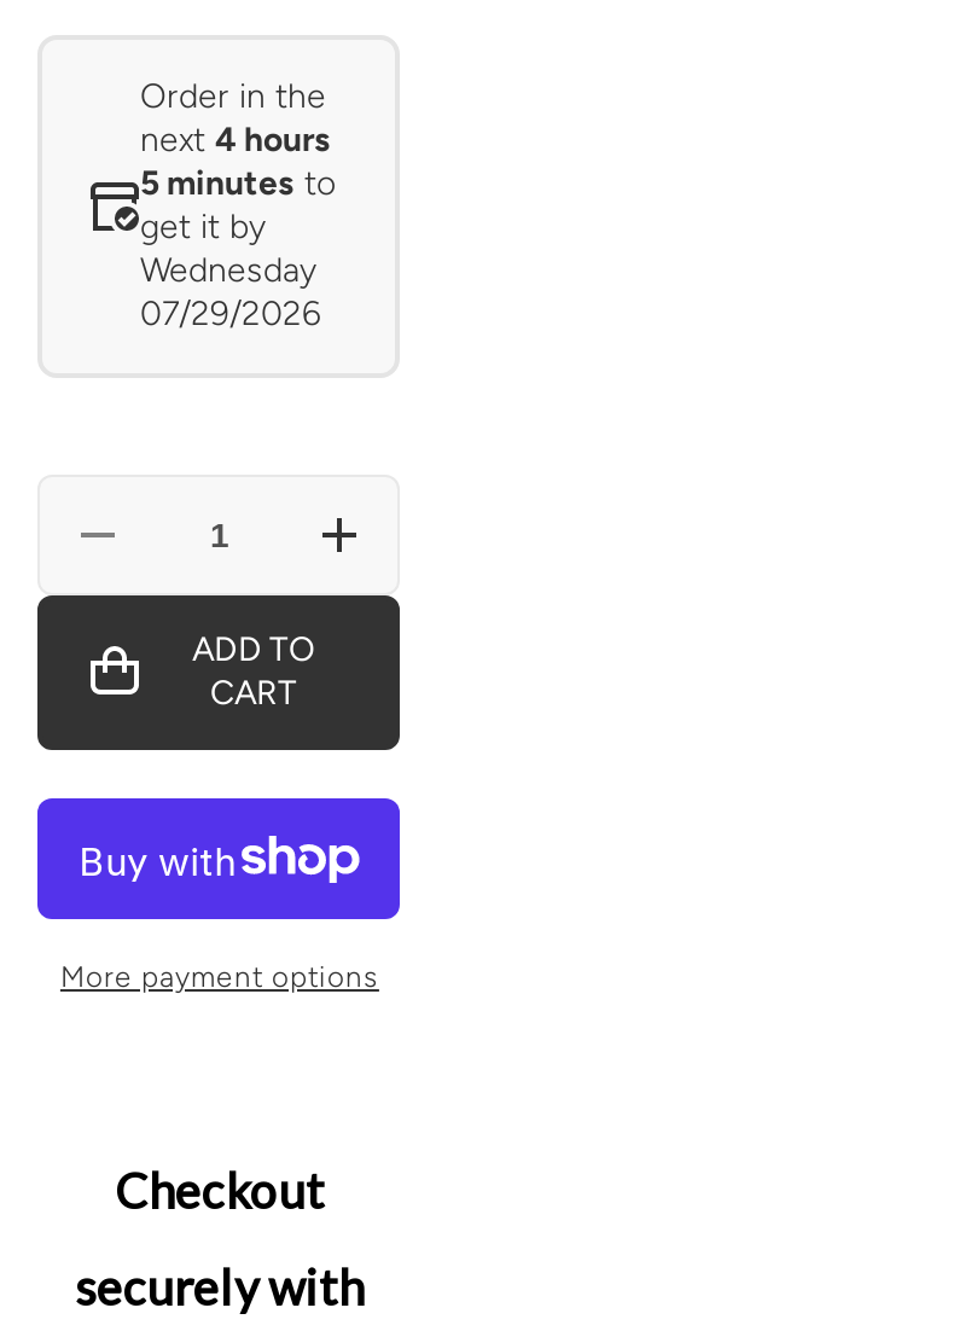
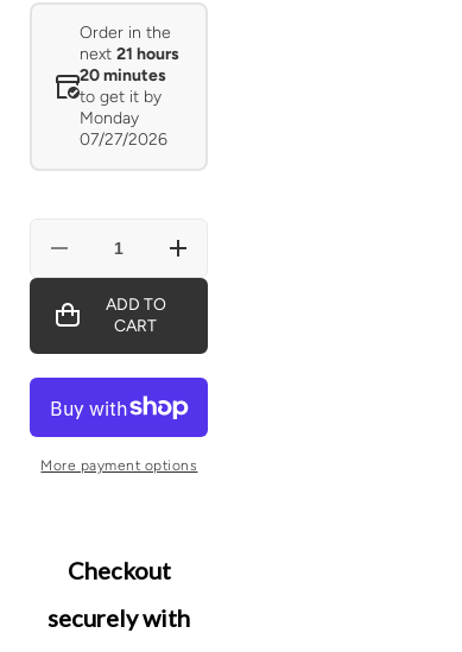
[140,120,336,335] next 4 hours | 5 minutes to | get it by | Wednesday | 07/29/2026 -> [80,44,180,150] next 21 hours | 20 minutes | to get it by | Monday | 07/27/2026

